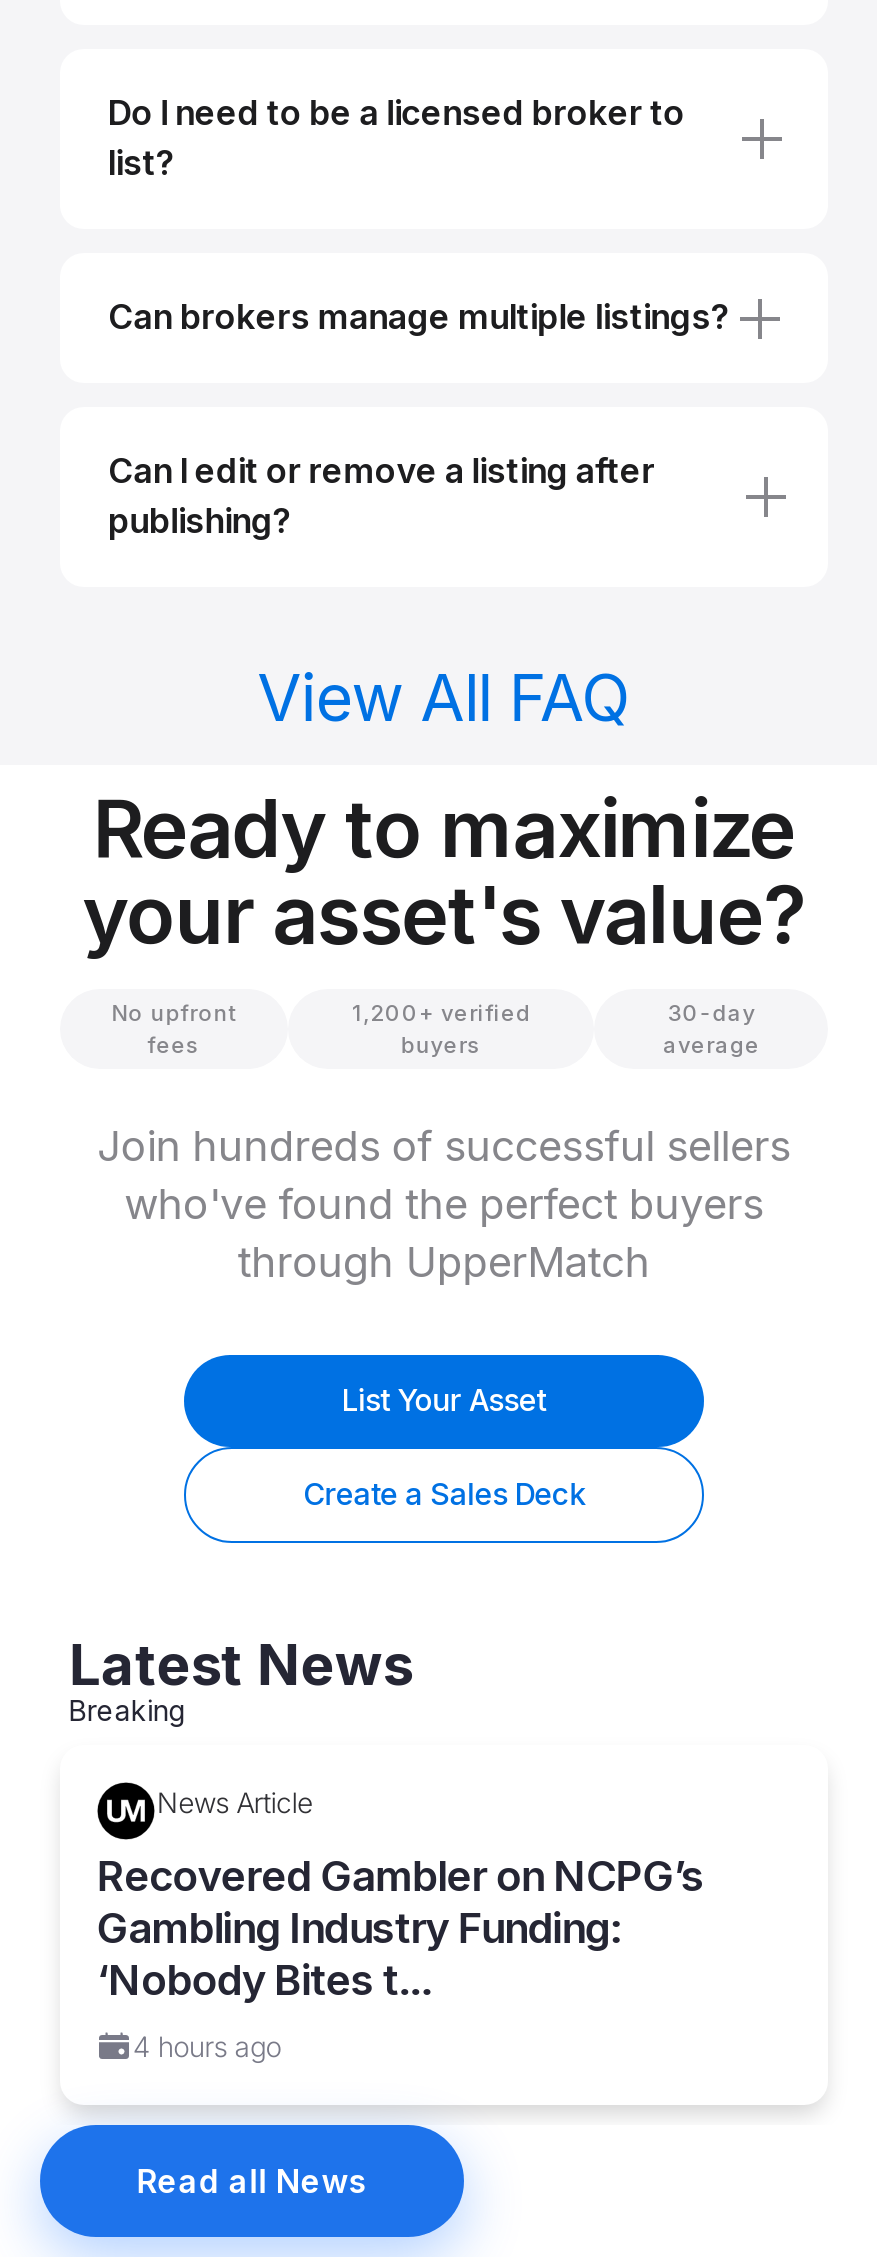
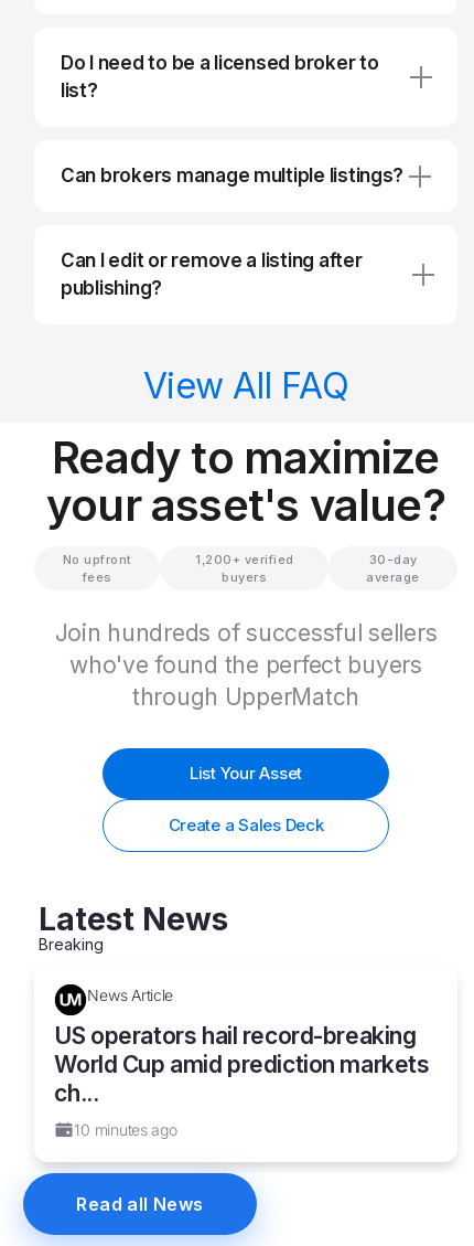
[97,1851,704,2005] Recovered Gambler on NCPG’s | Gambling Industry Funding: | ‘Nobody Bites t... -> [54,1022,429,1107] US operators hail record-breaking | World Cup amid prediction markets | ch...
[133,2029,281,2063] 4 hours ago -> [74,1120,177,1139] 10 minutes ago

